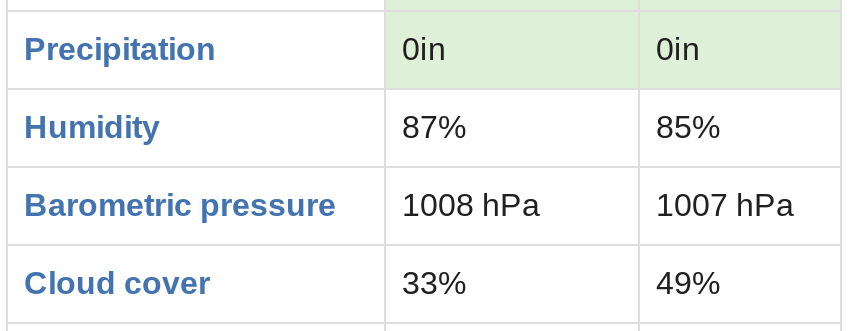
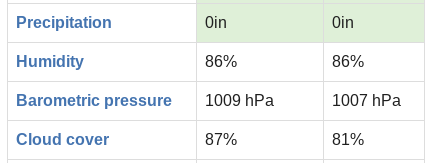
[402,110,466,144] 87% -> [205,53,237,70] 86%
[656,110,720,144] 85% -> [332,53,364,70] 86%
[24,188,540,222] Barometric pressure 1008 hPa -> [16,92,274,109] Barometric pressure 1009 hPa
[402,266,466,300] 33% -> [205,131,237,148] 87%
[656,266,720,300] 49% -> [332,131,364,148] 81%

